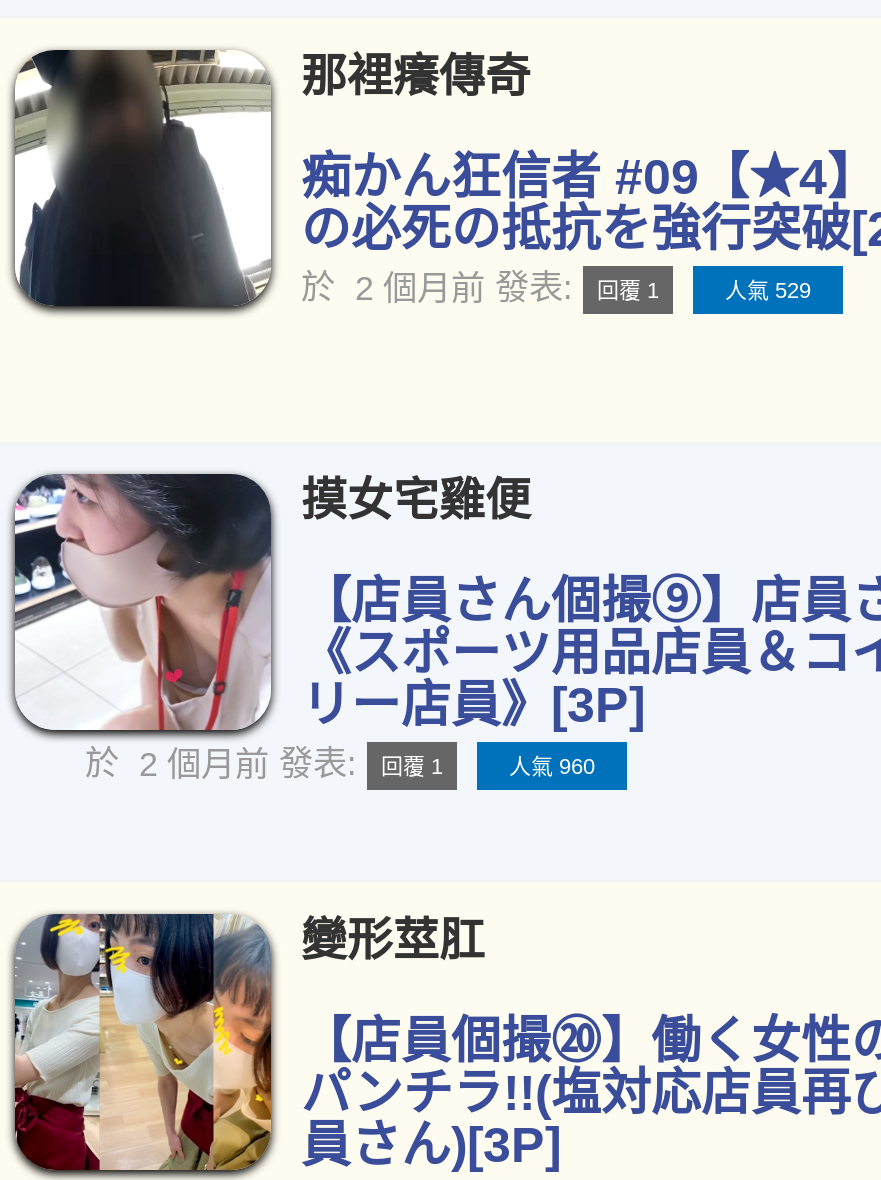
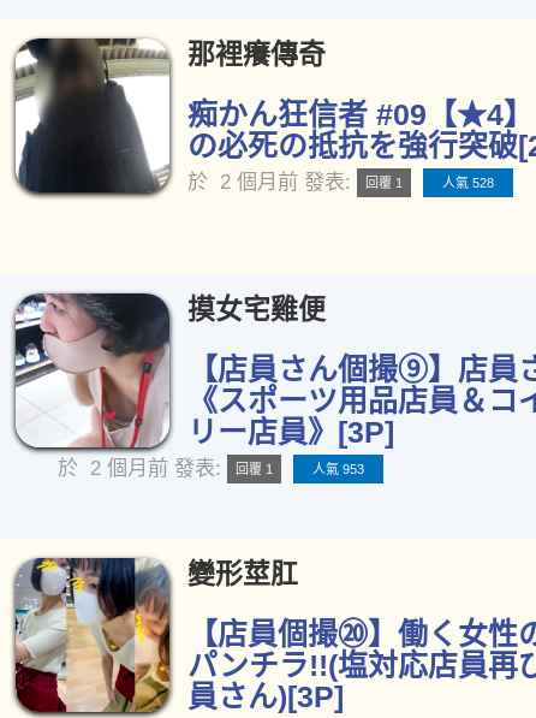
[725,278,811,302] 人氣 529 -> [442,176,494,190] 人氣 528
[509,754,595,778] 人氣 960 -> [312,462,364,476] 人氣 953

